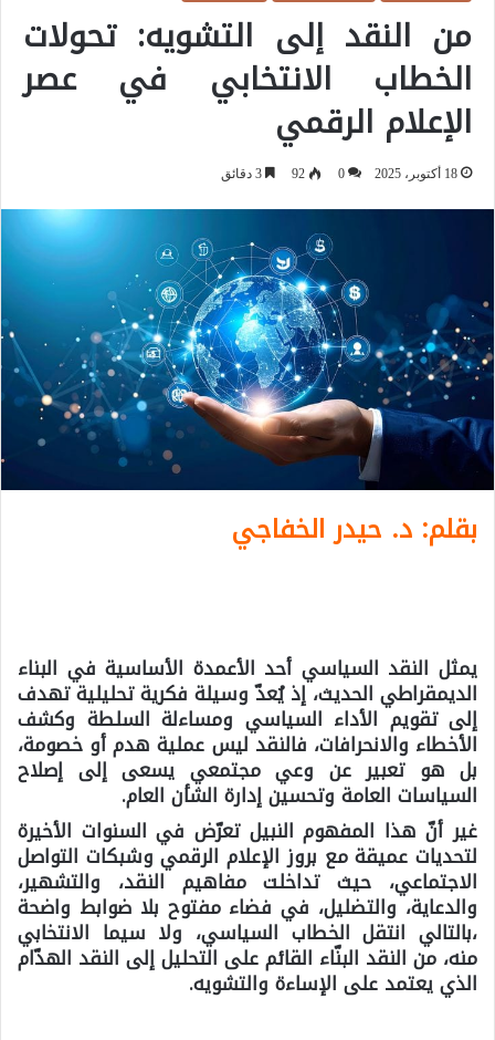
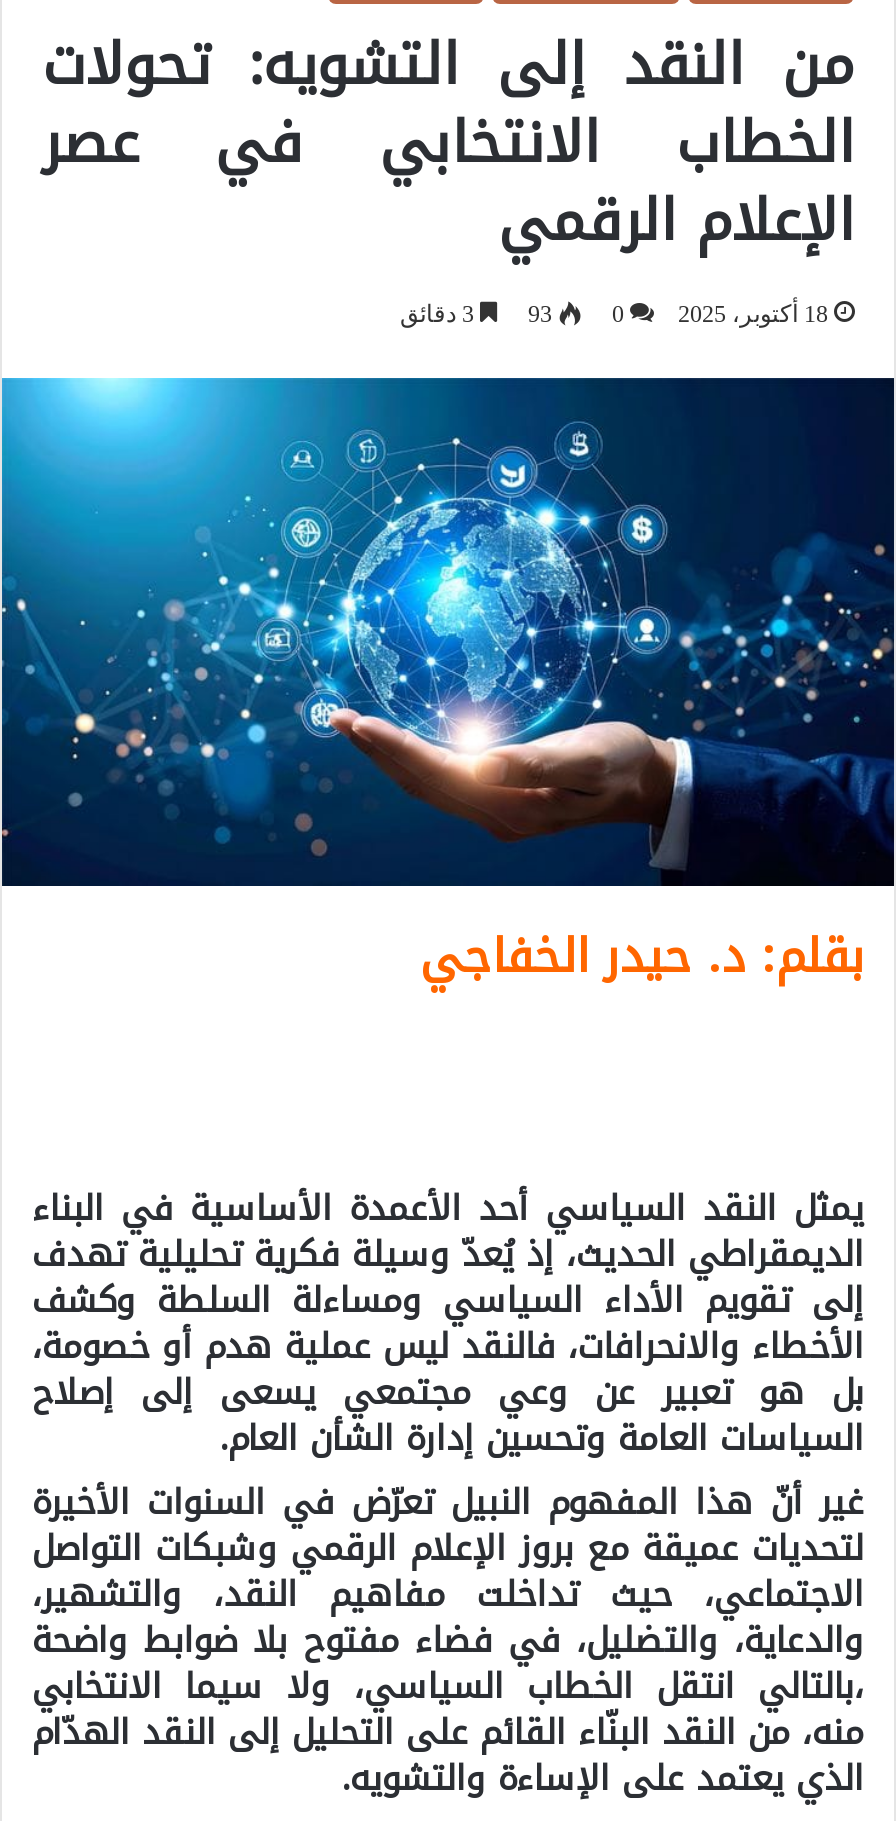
[292,165,305,181] 92 -> [528,299,552,327] 93

